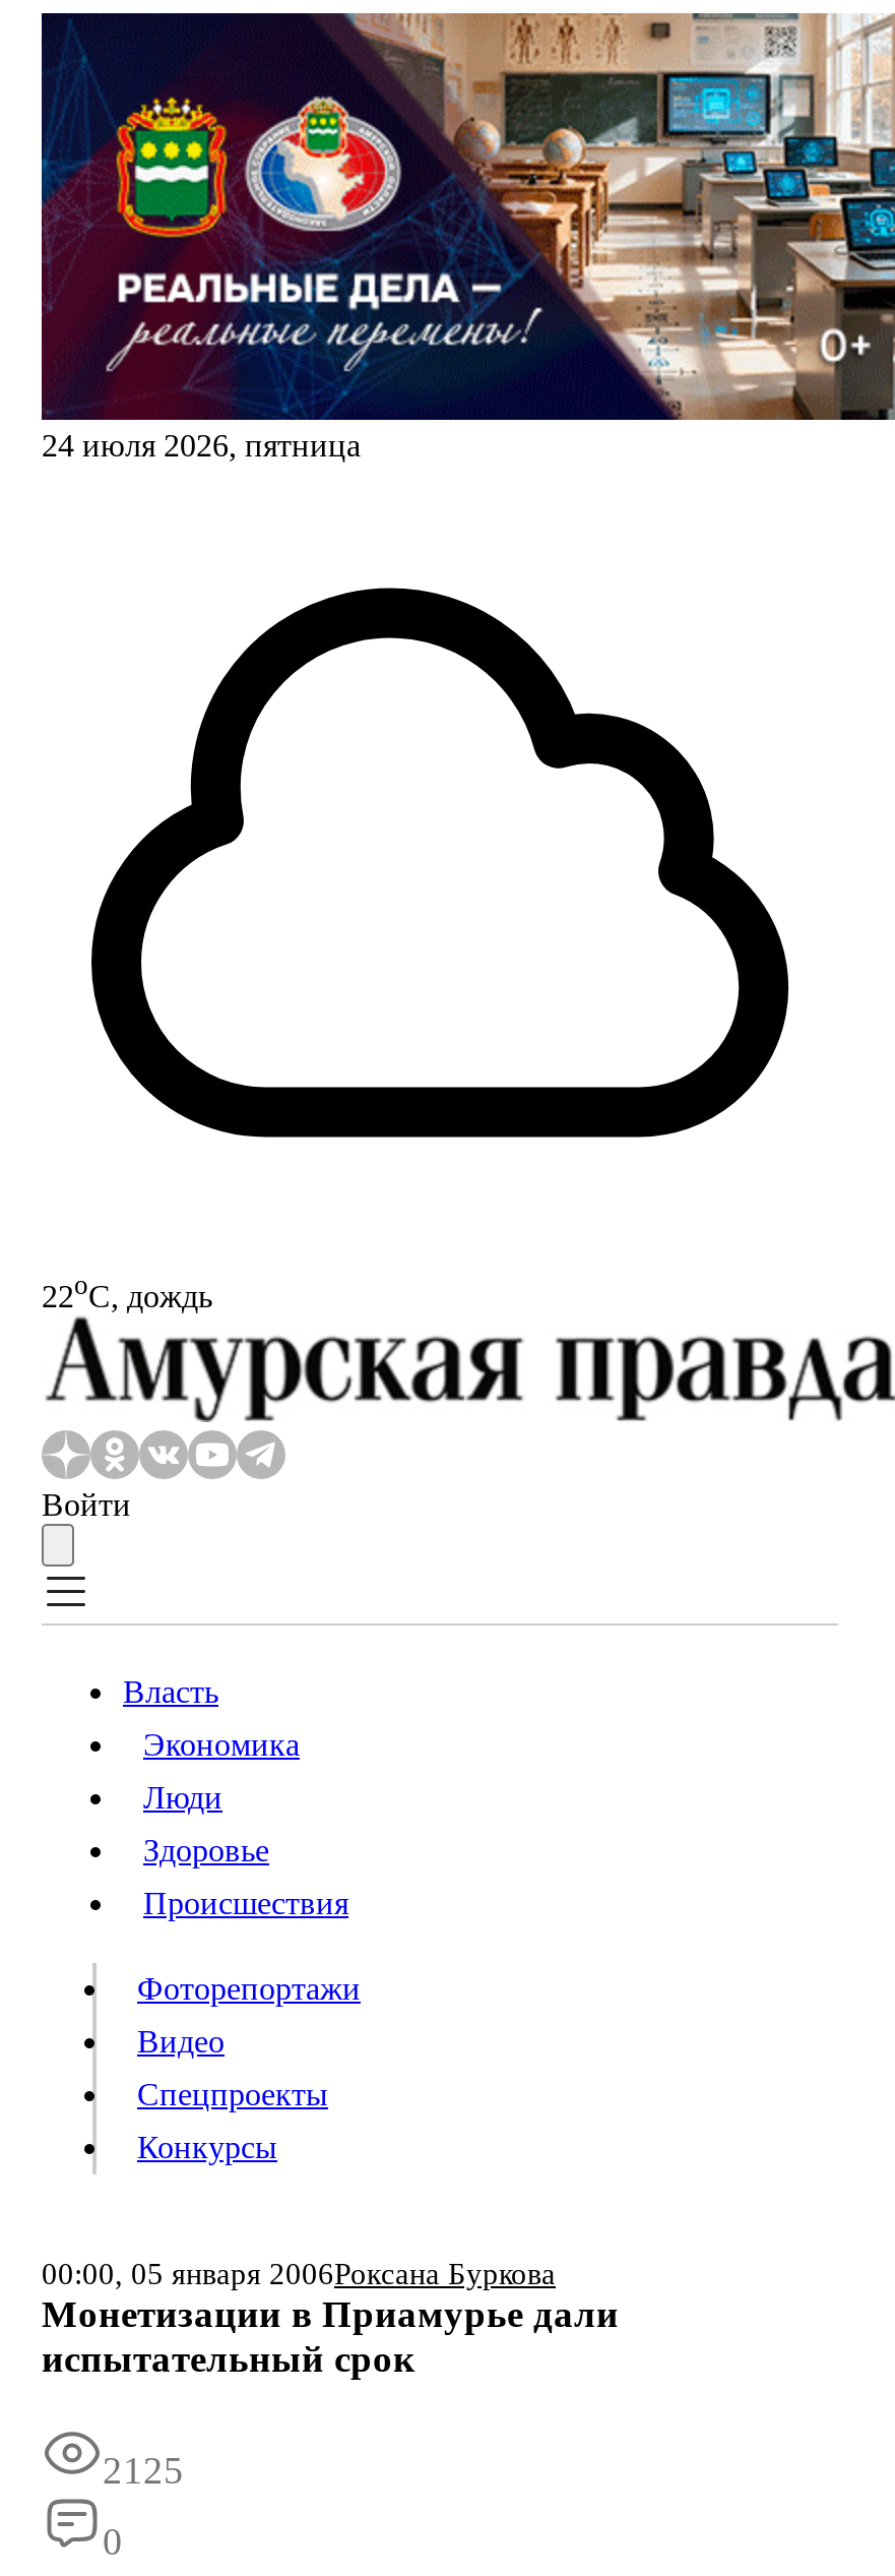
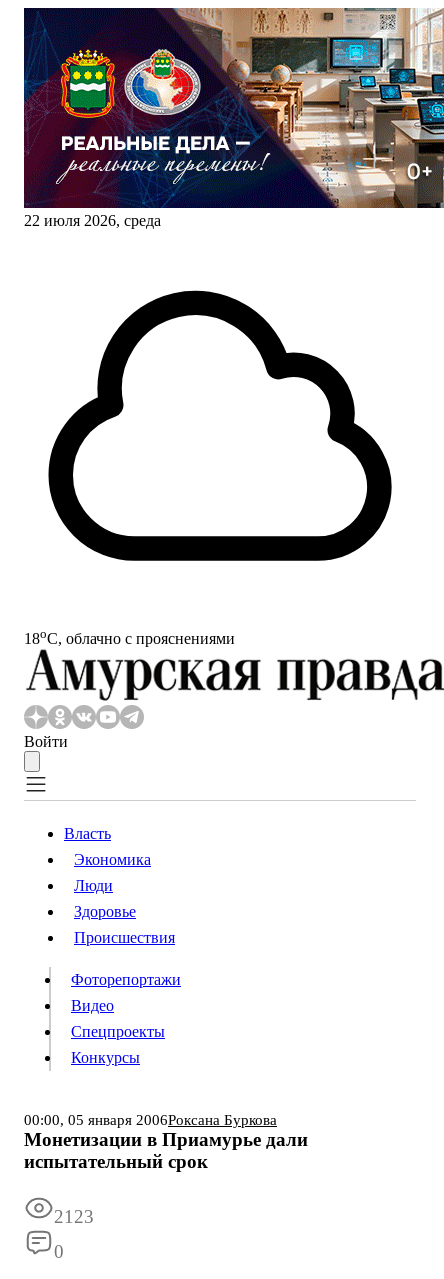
[42,428,361,463] 24 июля 2026, пятница -> [24,212,161,229] 22 июля 2026, среда
[42,1270,212,1313] 22oС, дождь -> [24,626,235,647] 18oС, облачно с прояснениями
[103,2450,184,2492] 2125 -> [54,1206,94,1227] 2123

